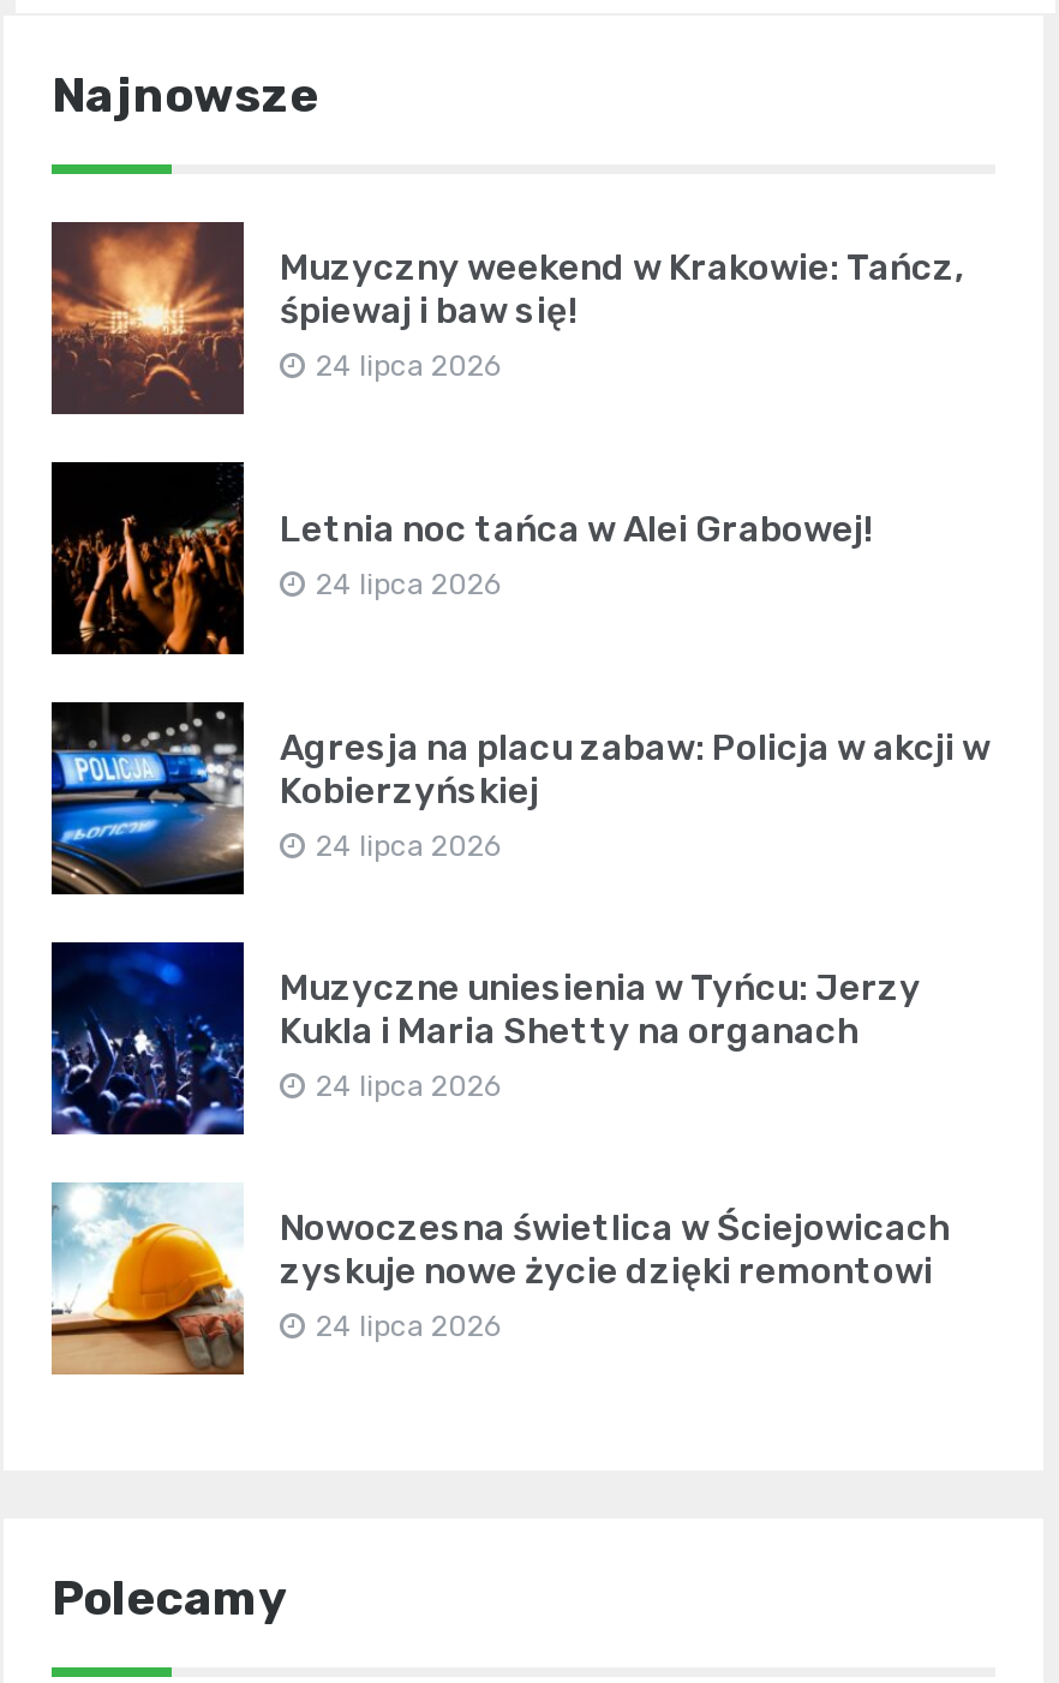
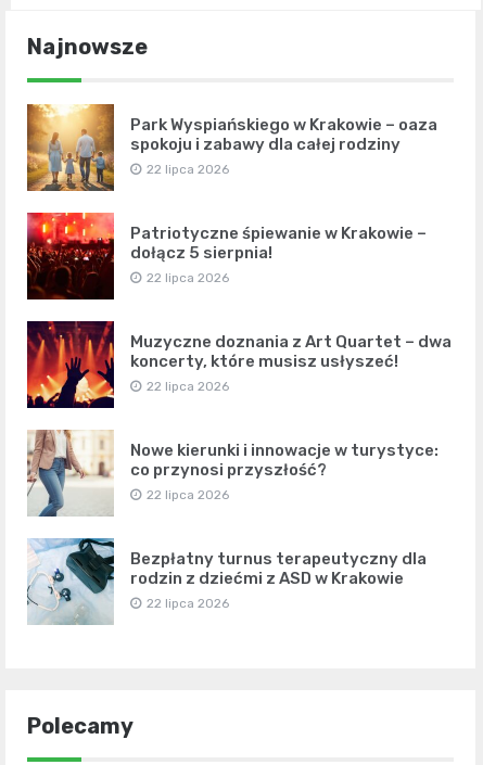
[49,220,964,417] [image] | Muzyczny weekend w Krakowie: Tańcz, | śpiewaj i baw się! | 24 lipca 2026 -> [26,103,437,192] [image] | Park Wyspiańskiego w Krakowie – oaza | spokoju i zabawy dla całej rodziny | 22 lipca 2026
[49,460,873,657] [image] | Letnia noc tańca w Alei Grabowej! | 24 lipca 2026 -> [26,212,427,301] [image] | Patriotyczne śpiewanie w Krakowie – | dołącz 5 sierpnia! | 22 lipca 2026
[49,700,991,897] [image] | Agresja na placu zabaw: Policja w akcji w | Kobierzyńskiej | 24 lipca 2026 -> [26,320,452,409] [image] | Muzyczne doznania z Art Quartet – dwa | koncerty, które musisz usłyszeć! | 22 lipca 2026
[49,940,921,1137] [image] | Muzyczne uniesienia w Tyńcu: Jerzy | Kukla i Maria Shetty na organach | 24 lipca 2026 -> [26,429,438,518] [image] | Nowe kierunki i innowacje w turystyce: | co przynosi przyszłość? | 22 lipca 2026
[49,1182,950,1377] [image] | Nowoczesna świetlica w Ściejowicach | zyskuje nowe życie dzięki remontowi | 24 lipca 2026 -> [26,537,427,625] [image] | Bezpłatny turnus terapeutyczny dla | rodzin z dziećmi z ASD w Krakowie | 22 lipca 2026

